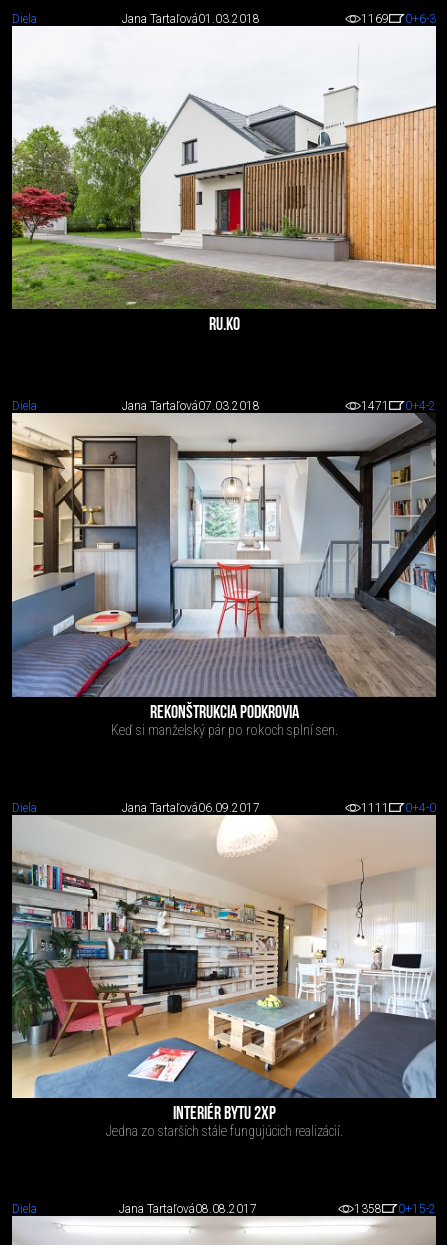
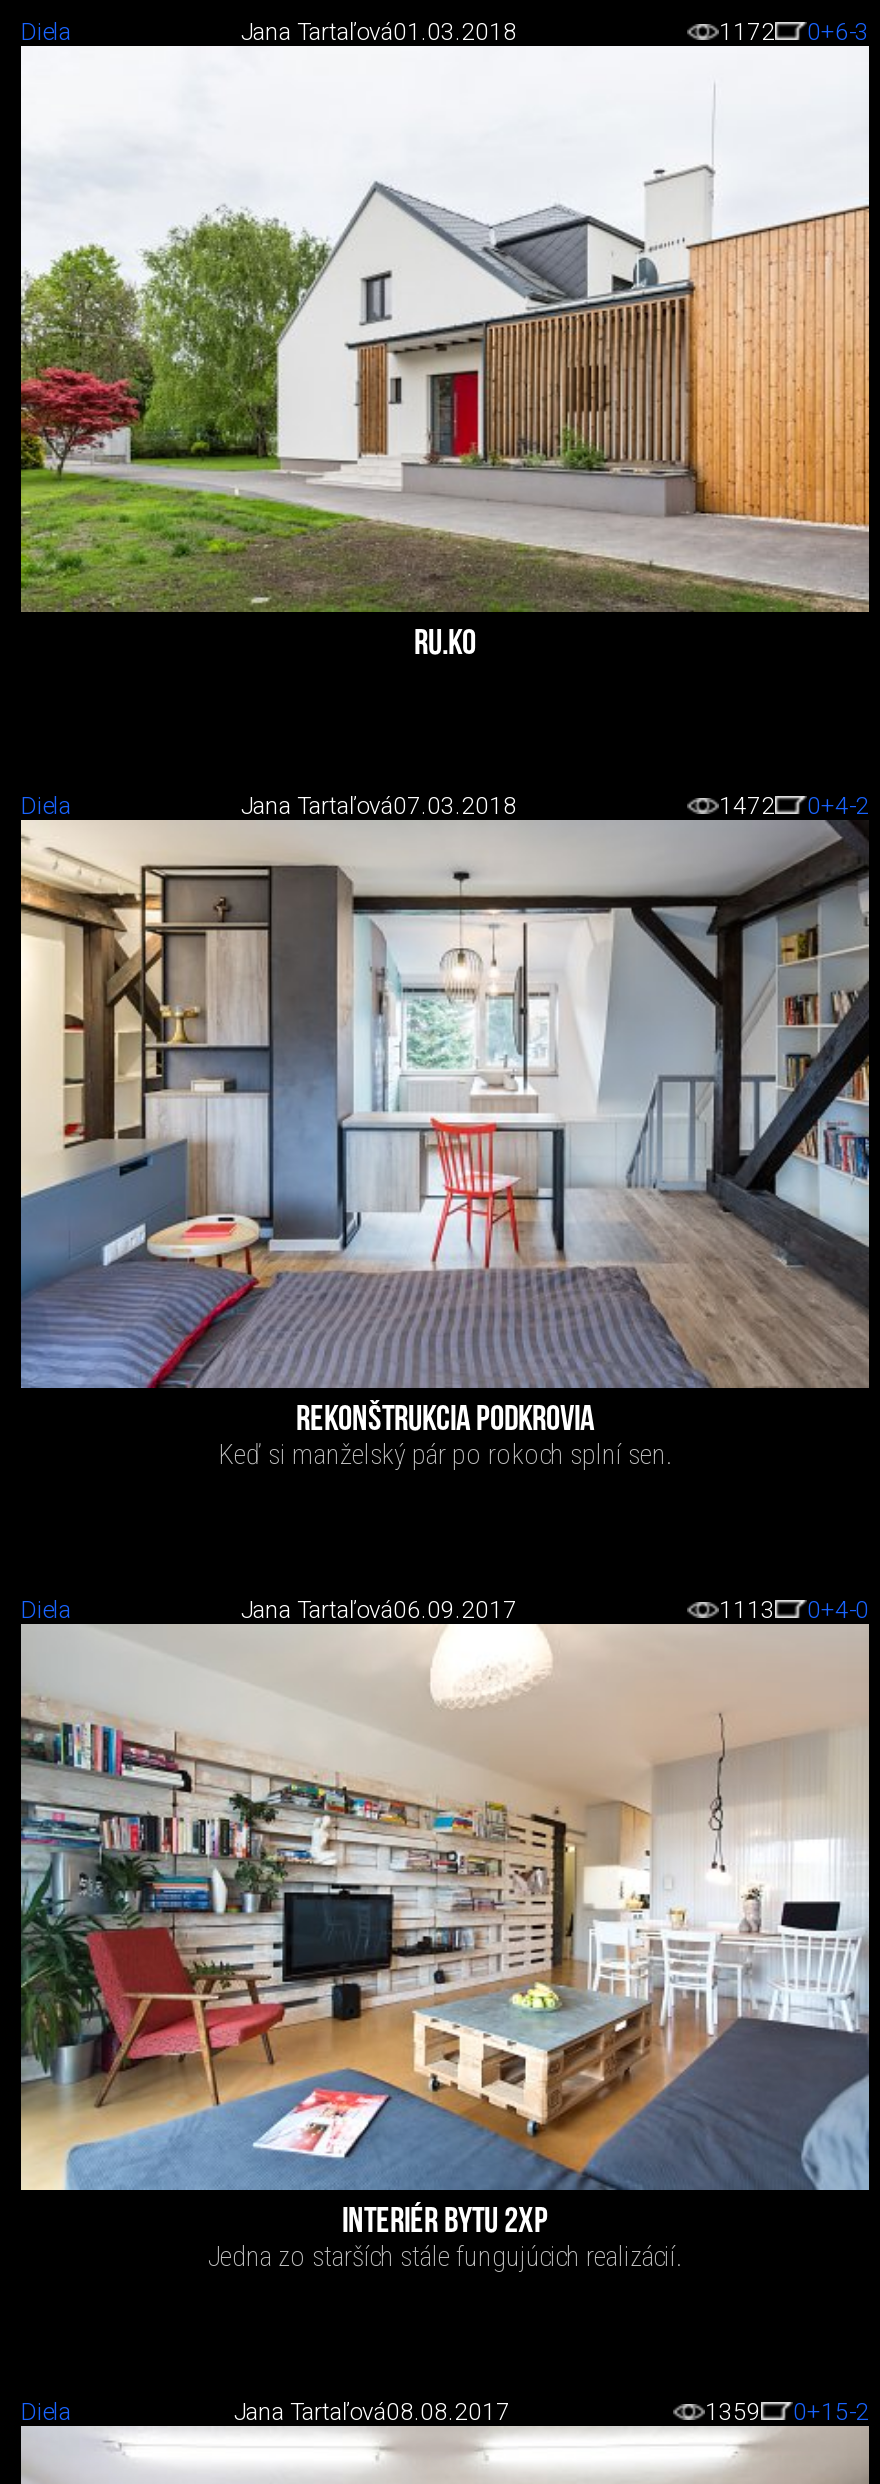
[361,12,436,26] 1169 0+6-3 -> [719,18,869,46] 1172 0+6-3
[361,399,436,413] 1471 0+4-2 -> [719,793,869,821] 1472 0+4-2
[361,800,436,814] 1111 0+4-0 -> [719,1595,869,1623] 1113 0+4-0
[354,1202,436,1216] 1358 0+15-2 -> [705,2398,869,2426] 1359 0+15-2

